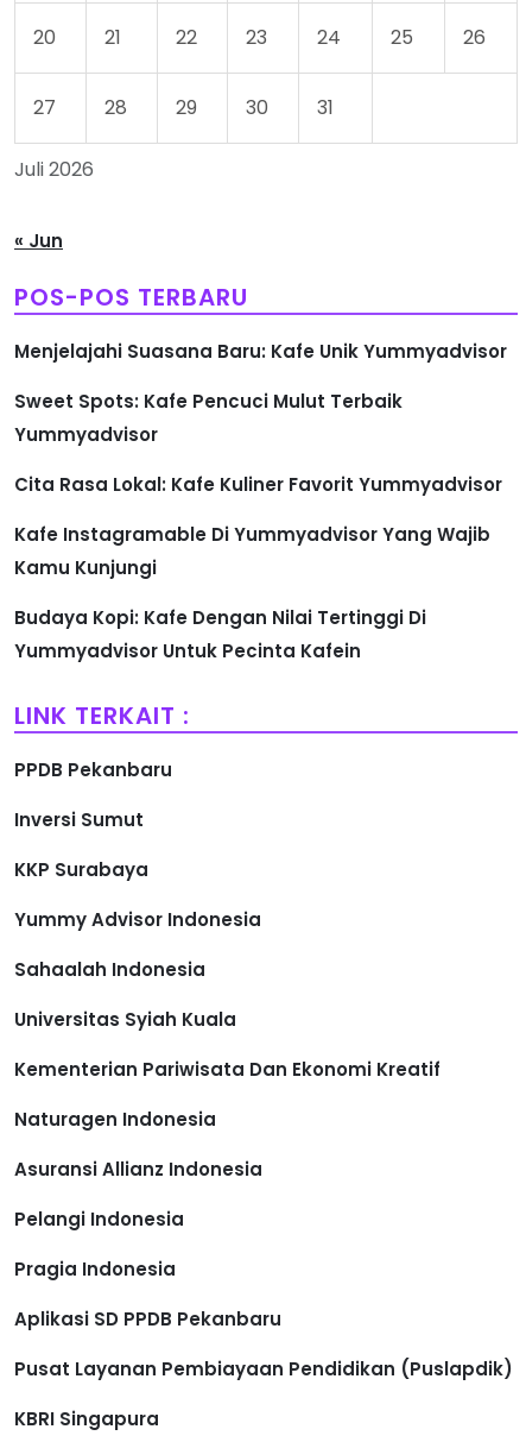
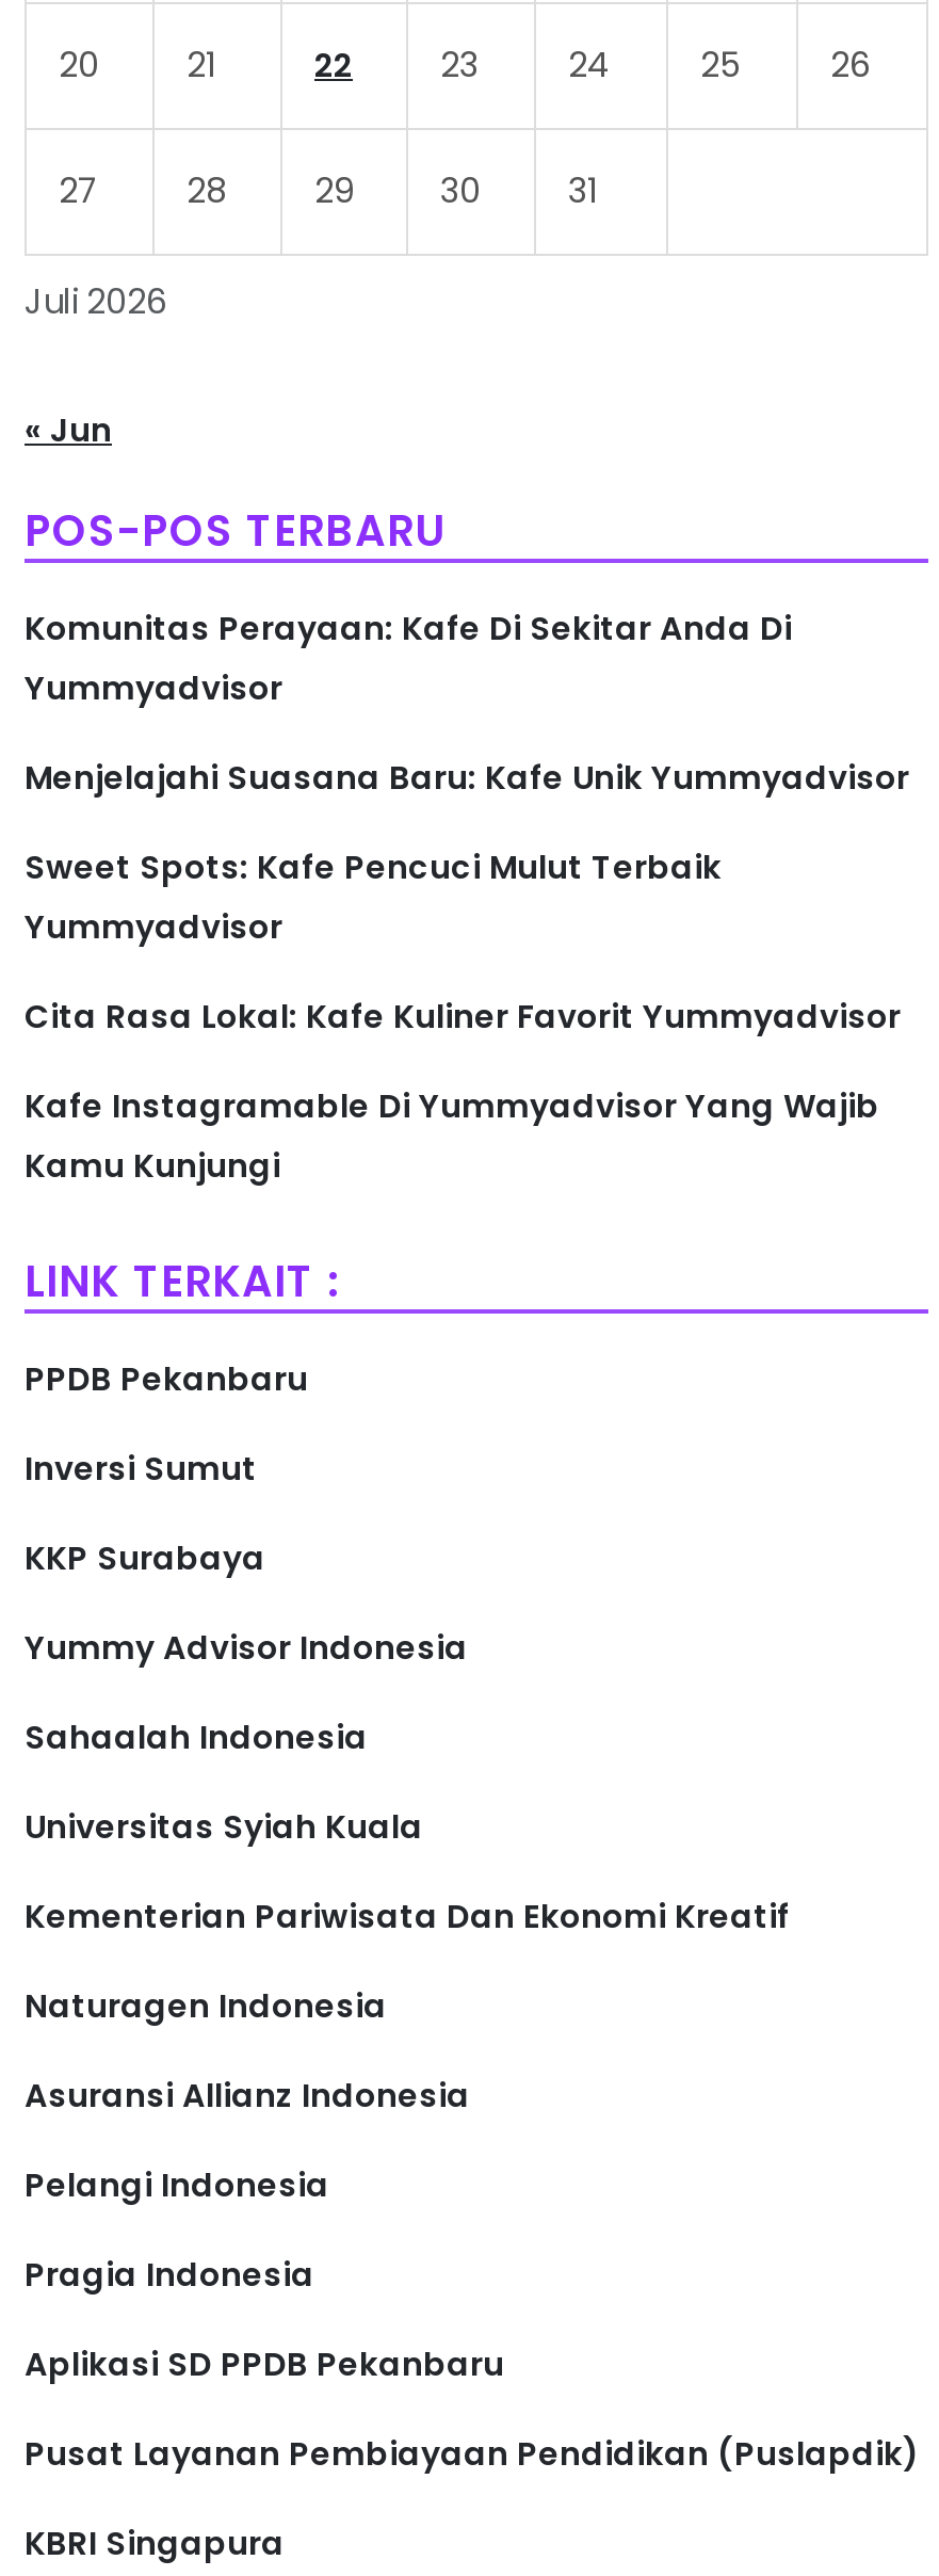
none -> [25,606,792,710] Komunitas Perayaan: Kafe Di Sekitar Anda Di | Yummyadvisor
moved [14,339,507,580] -> [25,755,909,1188]: Menjelajahi Suasana Baru: Kafe Unik Yummyadvisor | Sweet Spots: Kafe Pencuci Mulut Terbaik | Yummyadvisor | Cita Rasa Lokal: Kafe Kuliner Favorit Yummyadvisor | Kafe Instagramable Di Yummyadvisor Yang Wajib | Kamu Kunjungi
[14,605,426,663] Budaya Kopi: Kafe Dengan Nilai Tertinggi Di | Yummyadvisor Untuk Pecinta Kafein -> none

